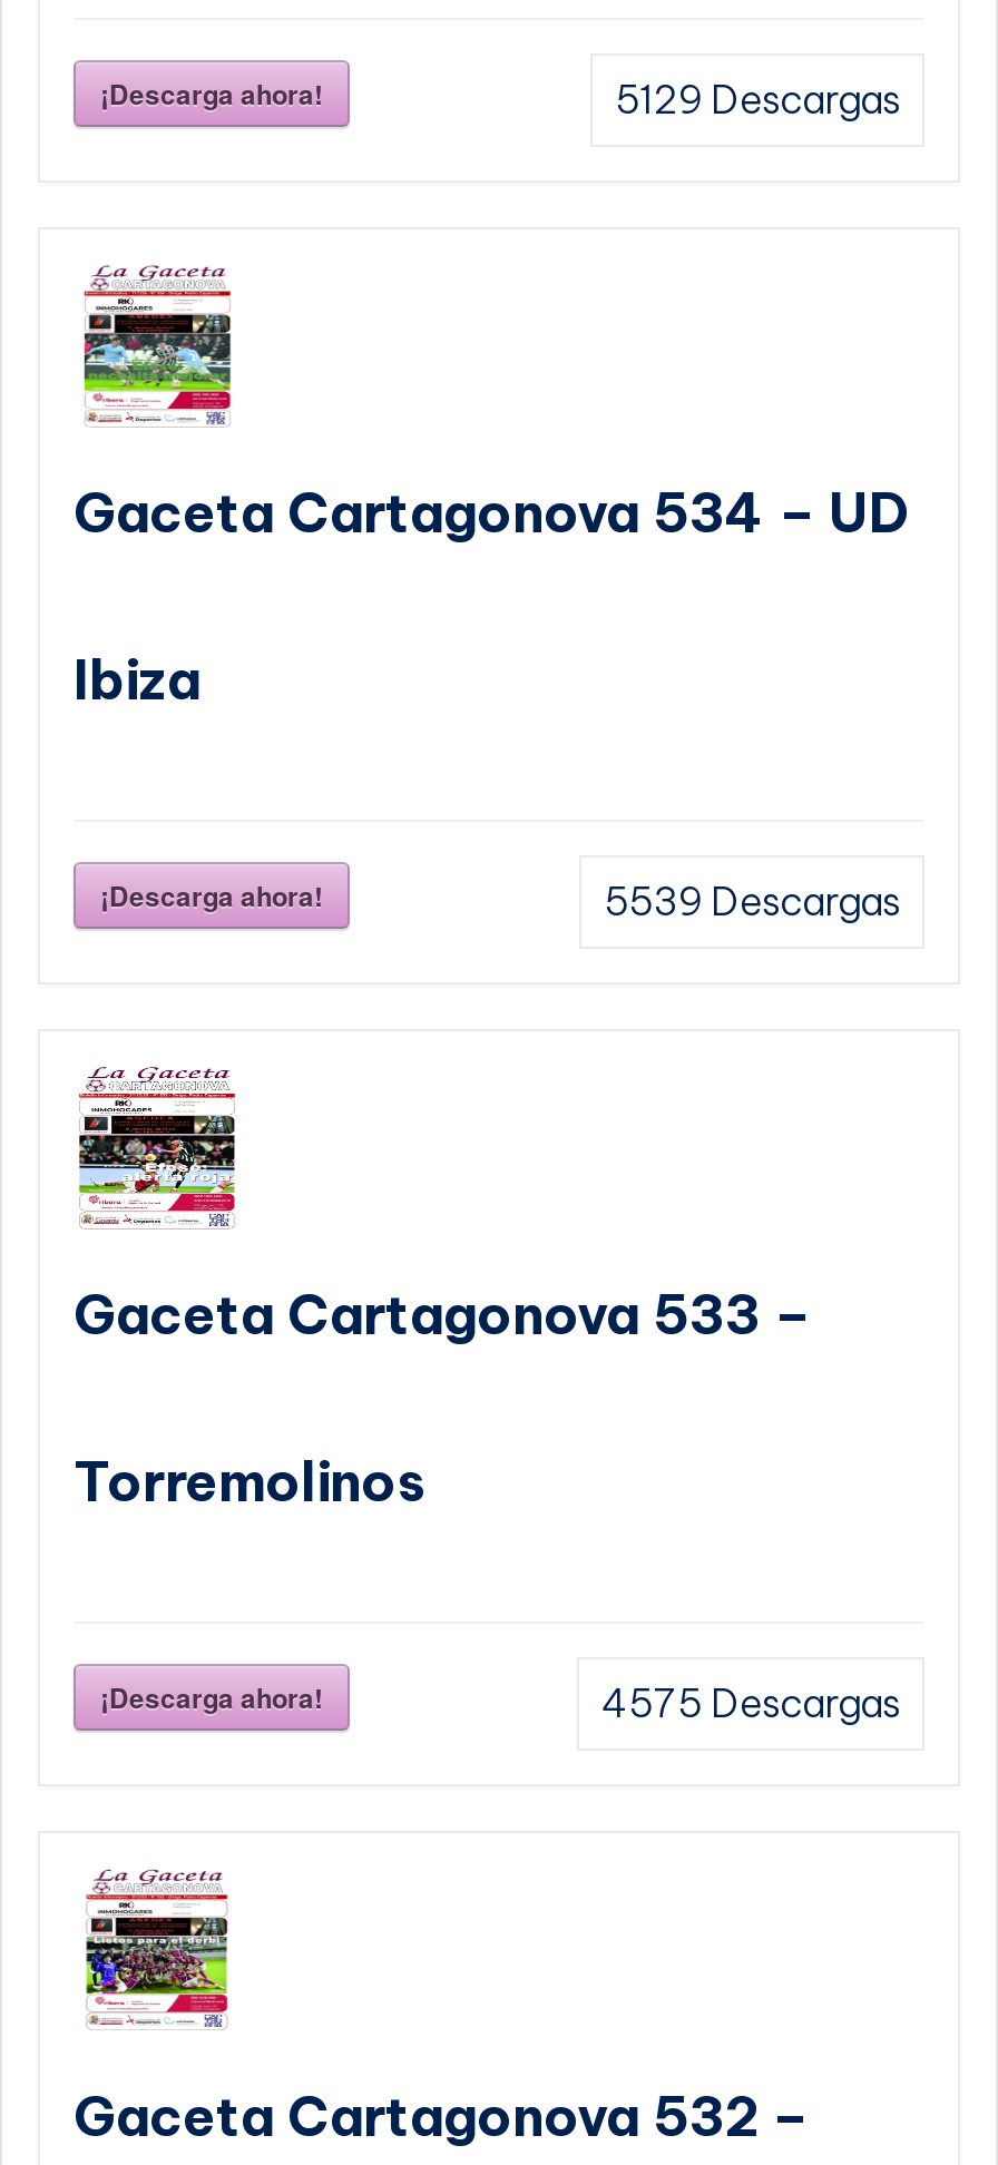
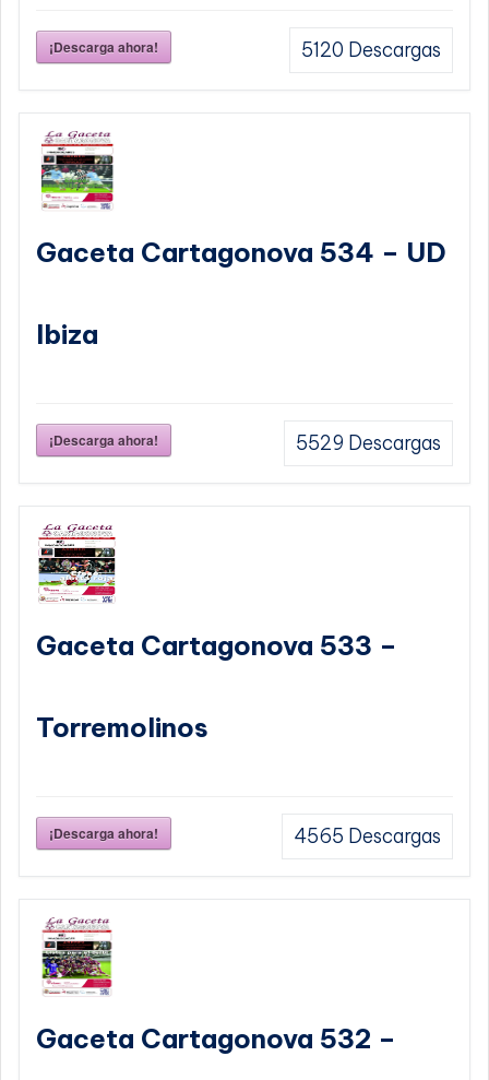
[615,76,900,125] 5129 Descargas -> [301,38,441,62] 5120 Descargas
[604,878,900,927] 5539 Descargas -> [296,432,441,456] 5529 Descargas
[601,1680,900,1729] 4575 Descargas -> [294,825,441,849] 4565 Descargas

